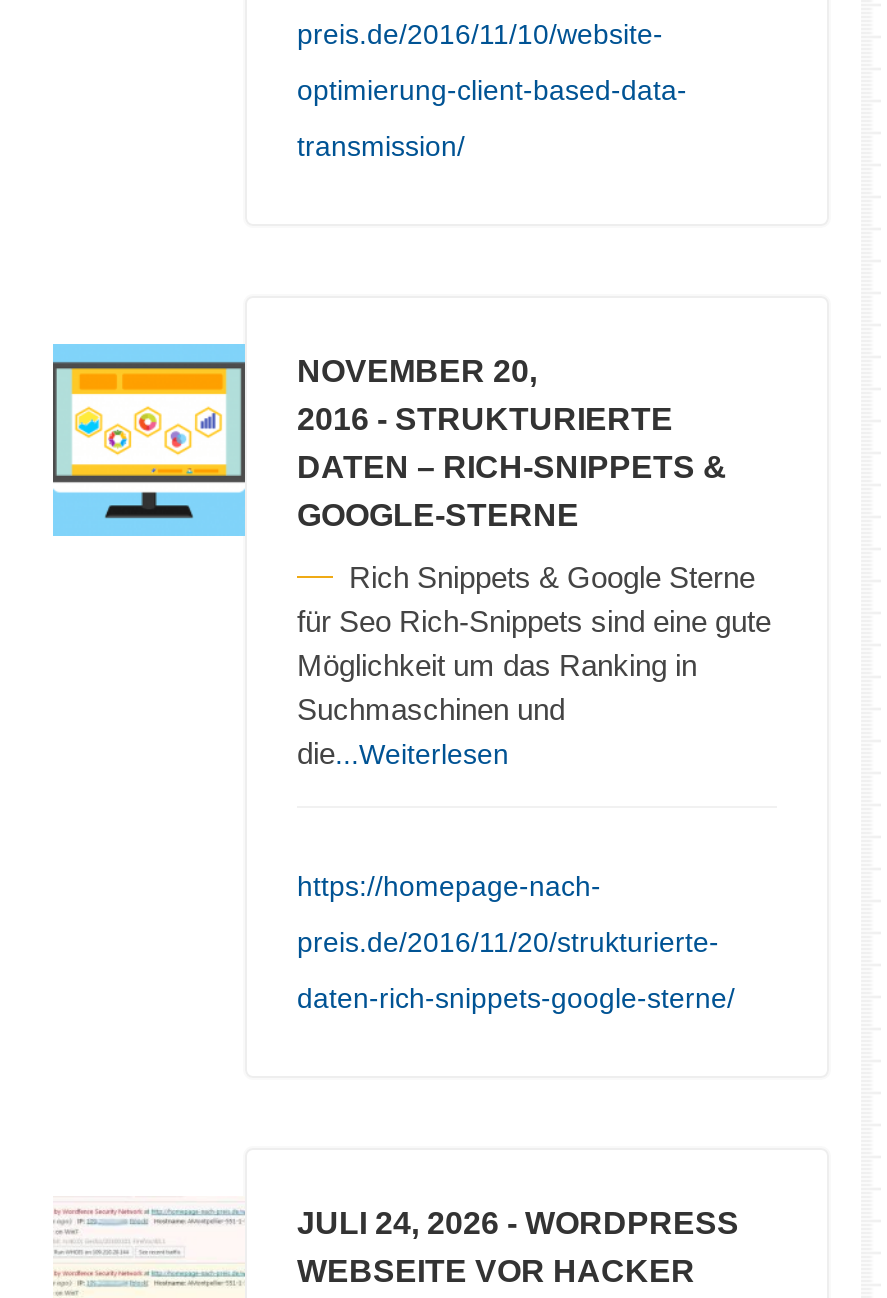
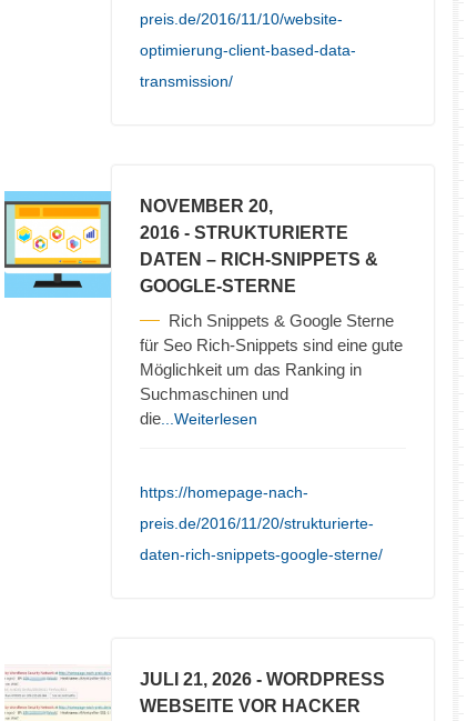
[297,1205,739,1239] JULI 24, 2026 - WORDPRESS -> [140,670,385,688] JULI 21, 2026 - WORDPRESS

